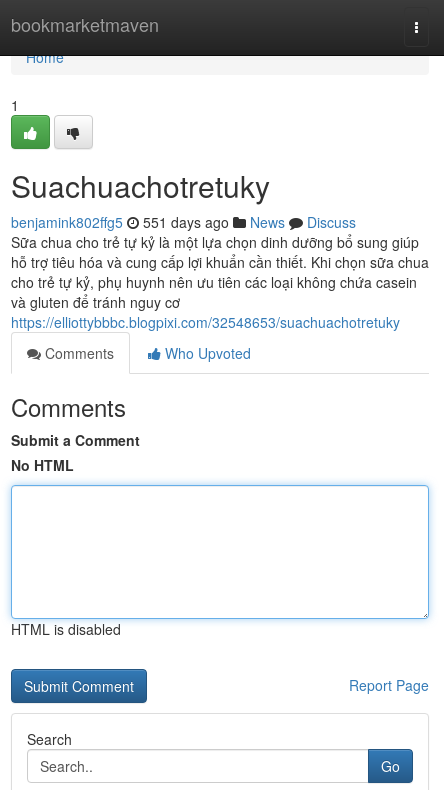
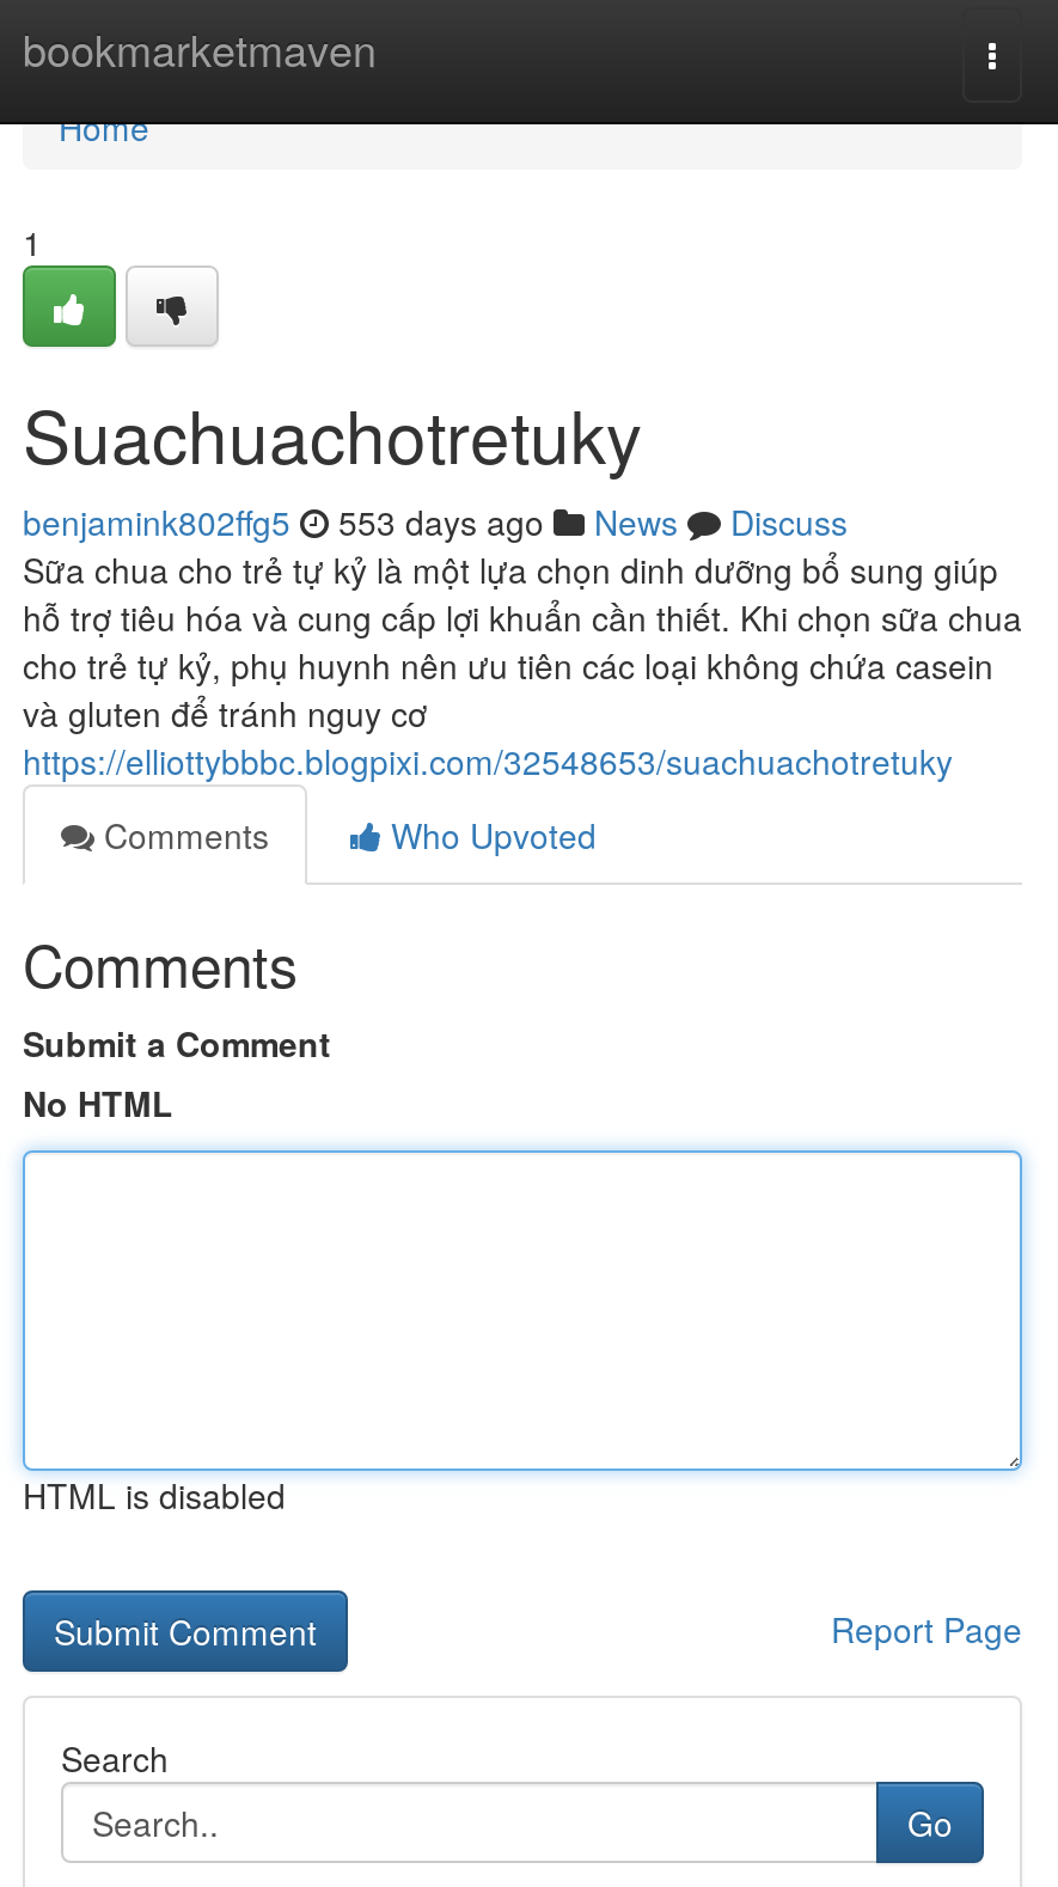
[11,212,356,232] benjamink802ffg5 551 days ago News Discuss -> [23,497,848,545] benjamink802ffg5 553 days ago News Discuss

